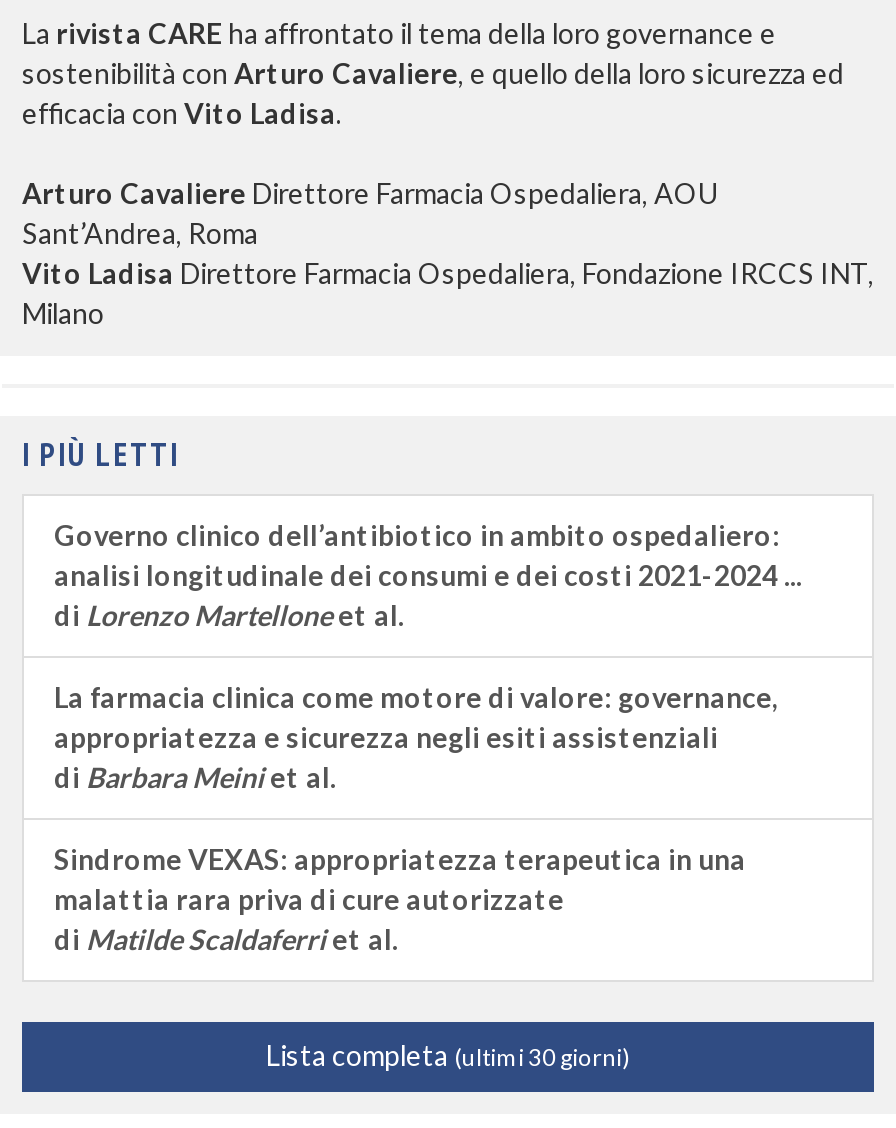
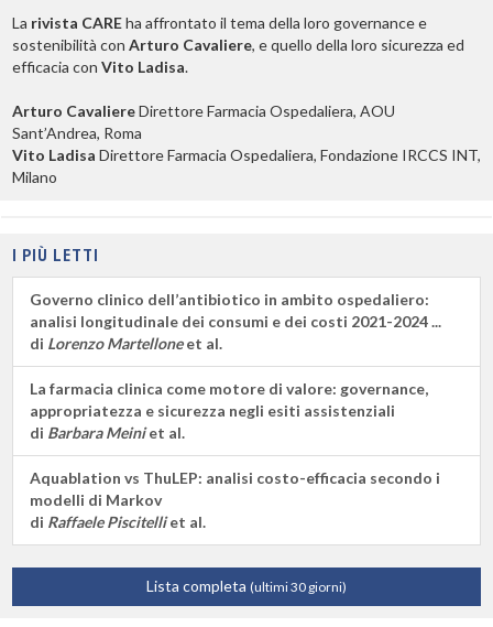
[54,842,746,956] Sindrome VEXAS: appropriatezza terapeutica in una | malattia rara priva di cure autorizzate | di Matilde Scaldaferriet al. -> [30,468,440,531] Aquablation vs ThuLEP: analisi costo-efficacia secondo i | modelli di Markov | di Raffaele Piscitelliet al.

